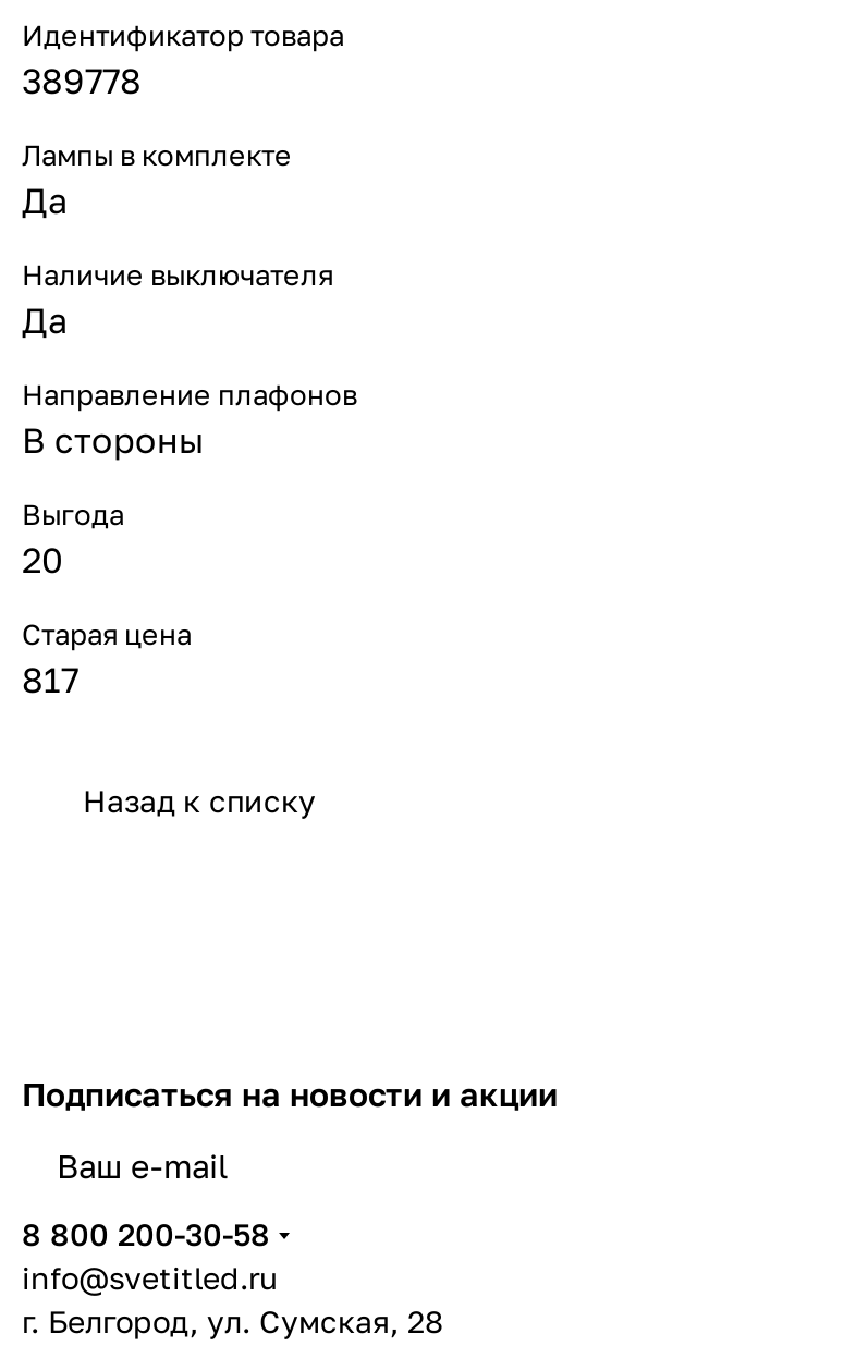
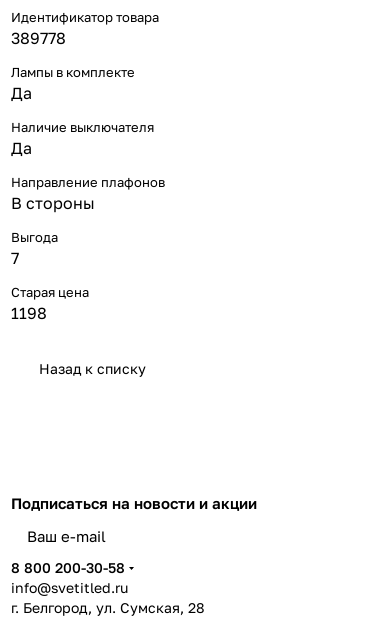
[22,538,63,581] 20 -> [11,248,19,268] 7
[22,657,78,701] 817 -> [11,303,47,323] 1198

